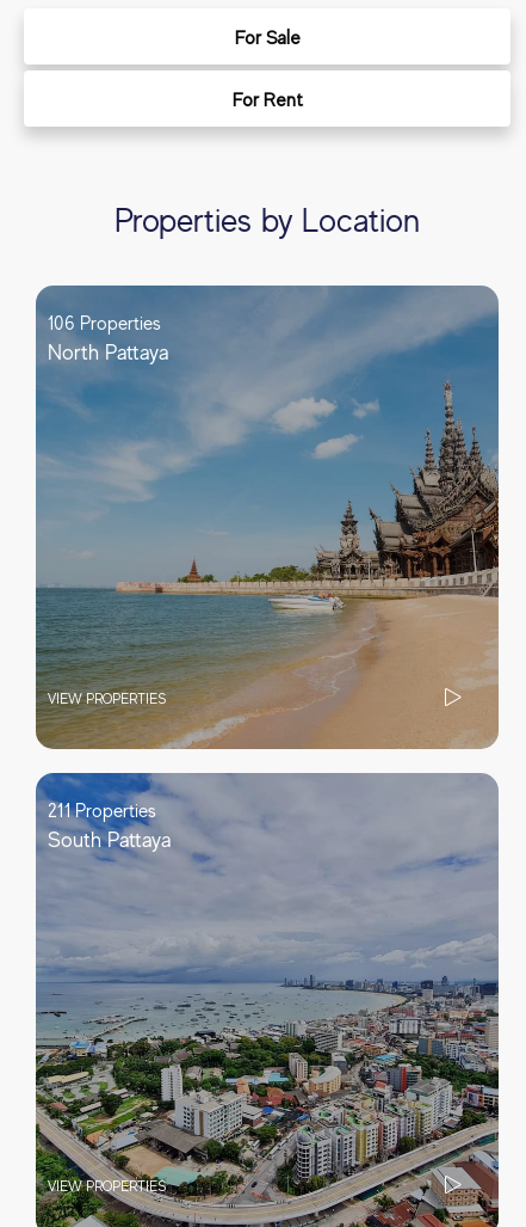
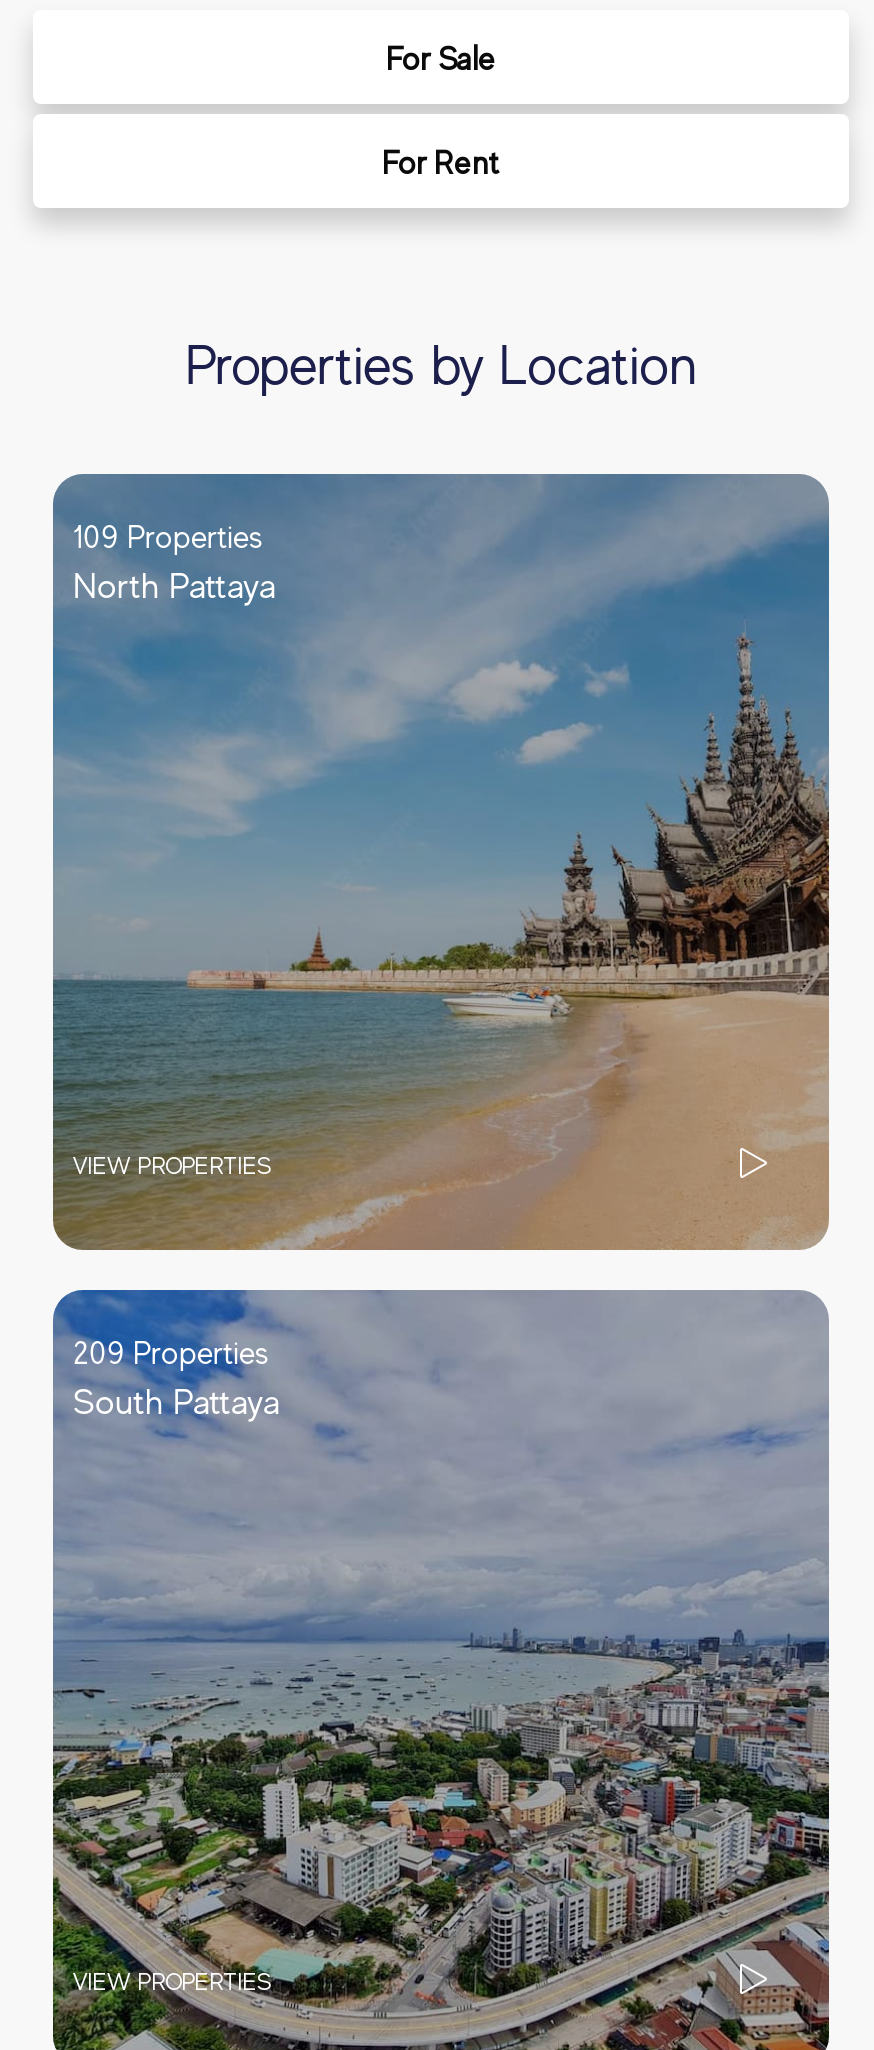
[48,313,161,335] 106 Properties -> [73,520,263,556] 109 Properties
[48,800,156,822] 211 Properties -> [73,1336,269,1372] 209 Properties

